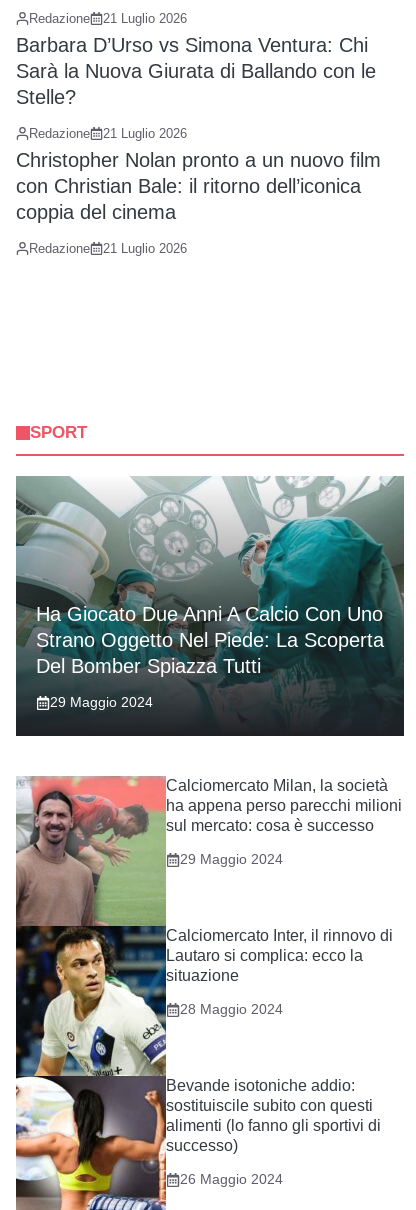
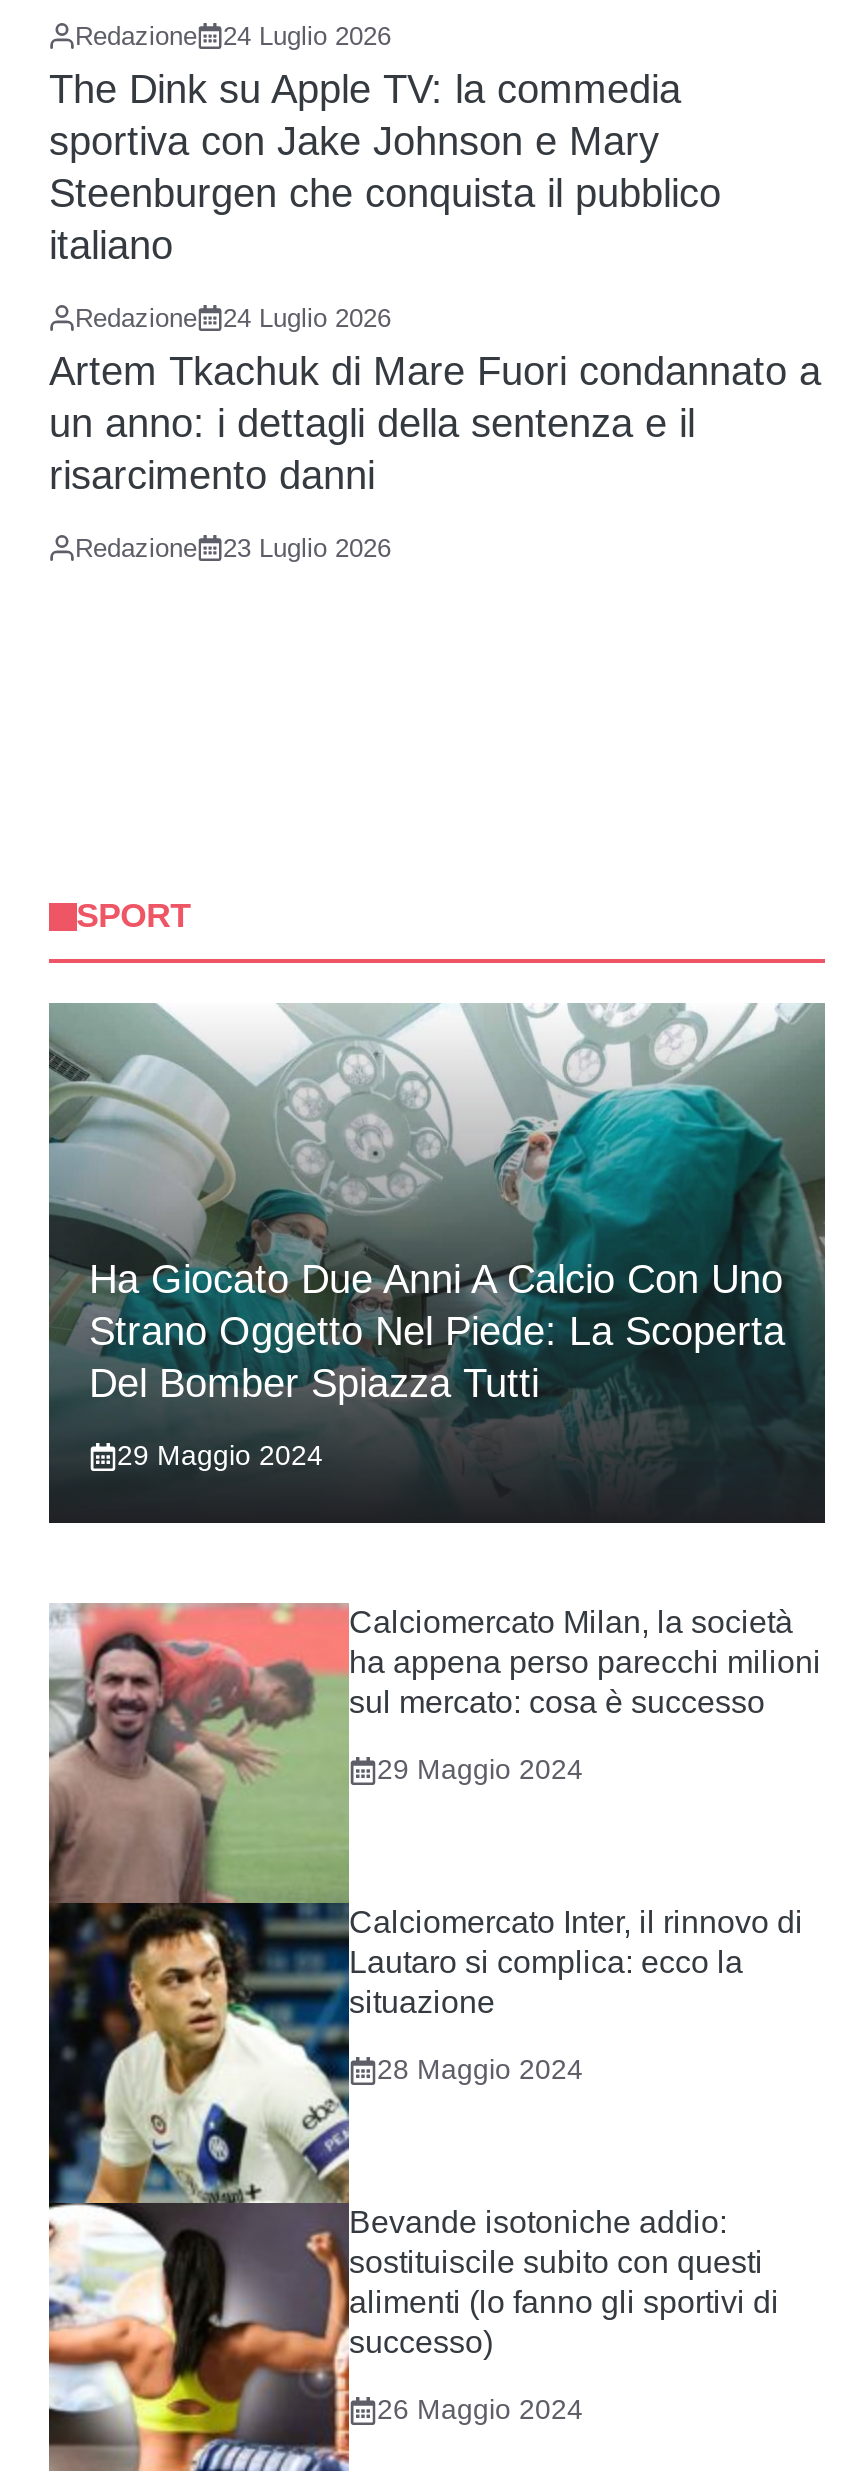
[16,11,376,108] 21 Luglio 2026 | Barbara D’Urso vs Simona Ventura: Chi | Sarà la Nuova Giurata di Ballando con le | Stelle? -> [49,21,721,267] 24 Luglio 2026 | The Dink su Apple TV: la commedia | sportiva con Jake Johnson e Mary | Steenburgen che conquista il pubblico | italiano
[16,126,381,223] 21 Luglio 2026 | Christopher Nolan pronto a un nuovo film | con Christian Bale: il ritorno dell’iconica | coppia del cinema -> [49,303,821,497] 24 Luglio 2026 | Artem Tkachuk di Mare Fuori condannato a | un anno: i dettagli della sentenza e il | risarcimento danni
[29,241,187,256] Redazione 21 Luglio 2026 -> [75,533,391,563] Redazione 23 Luglio 2026

